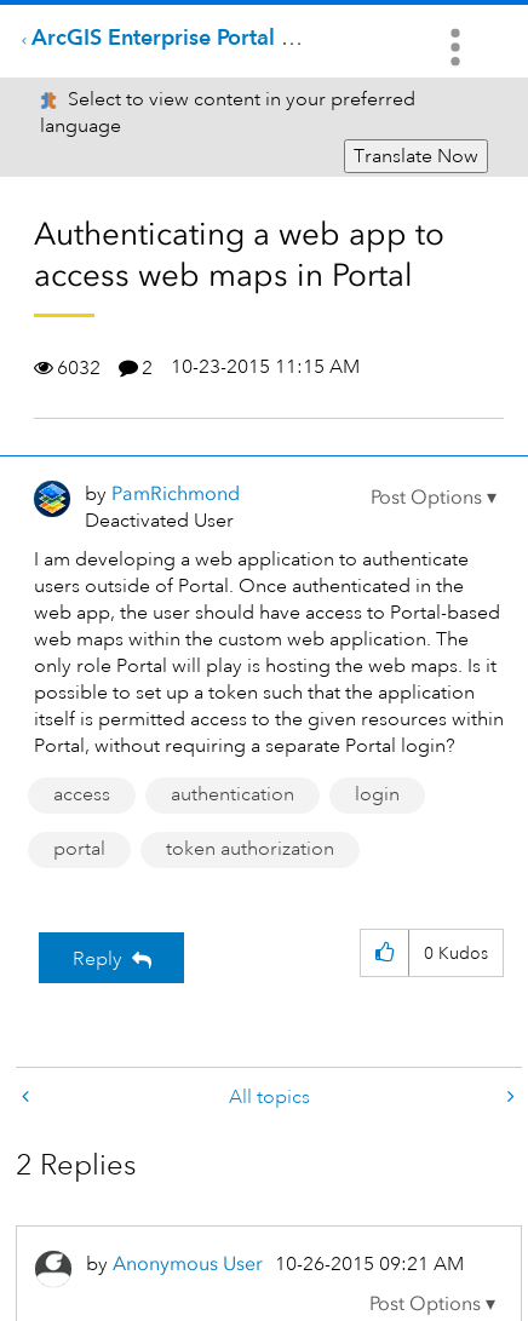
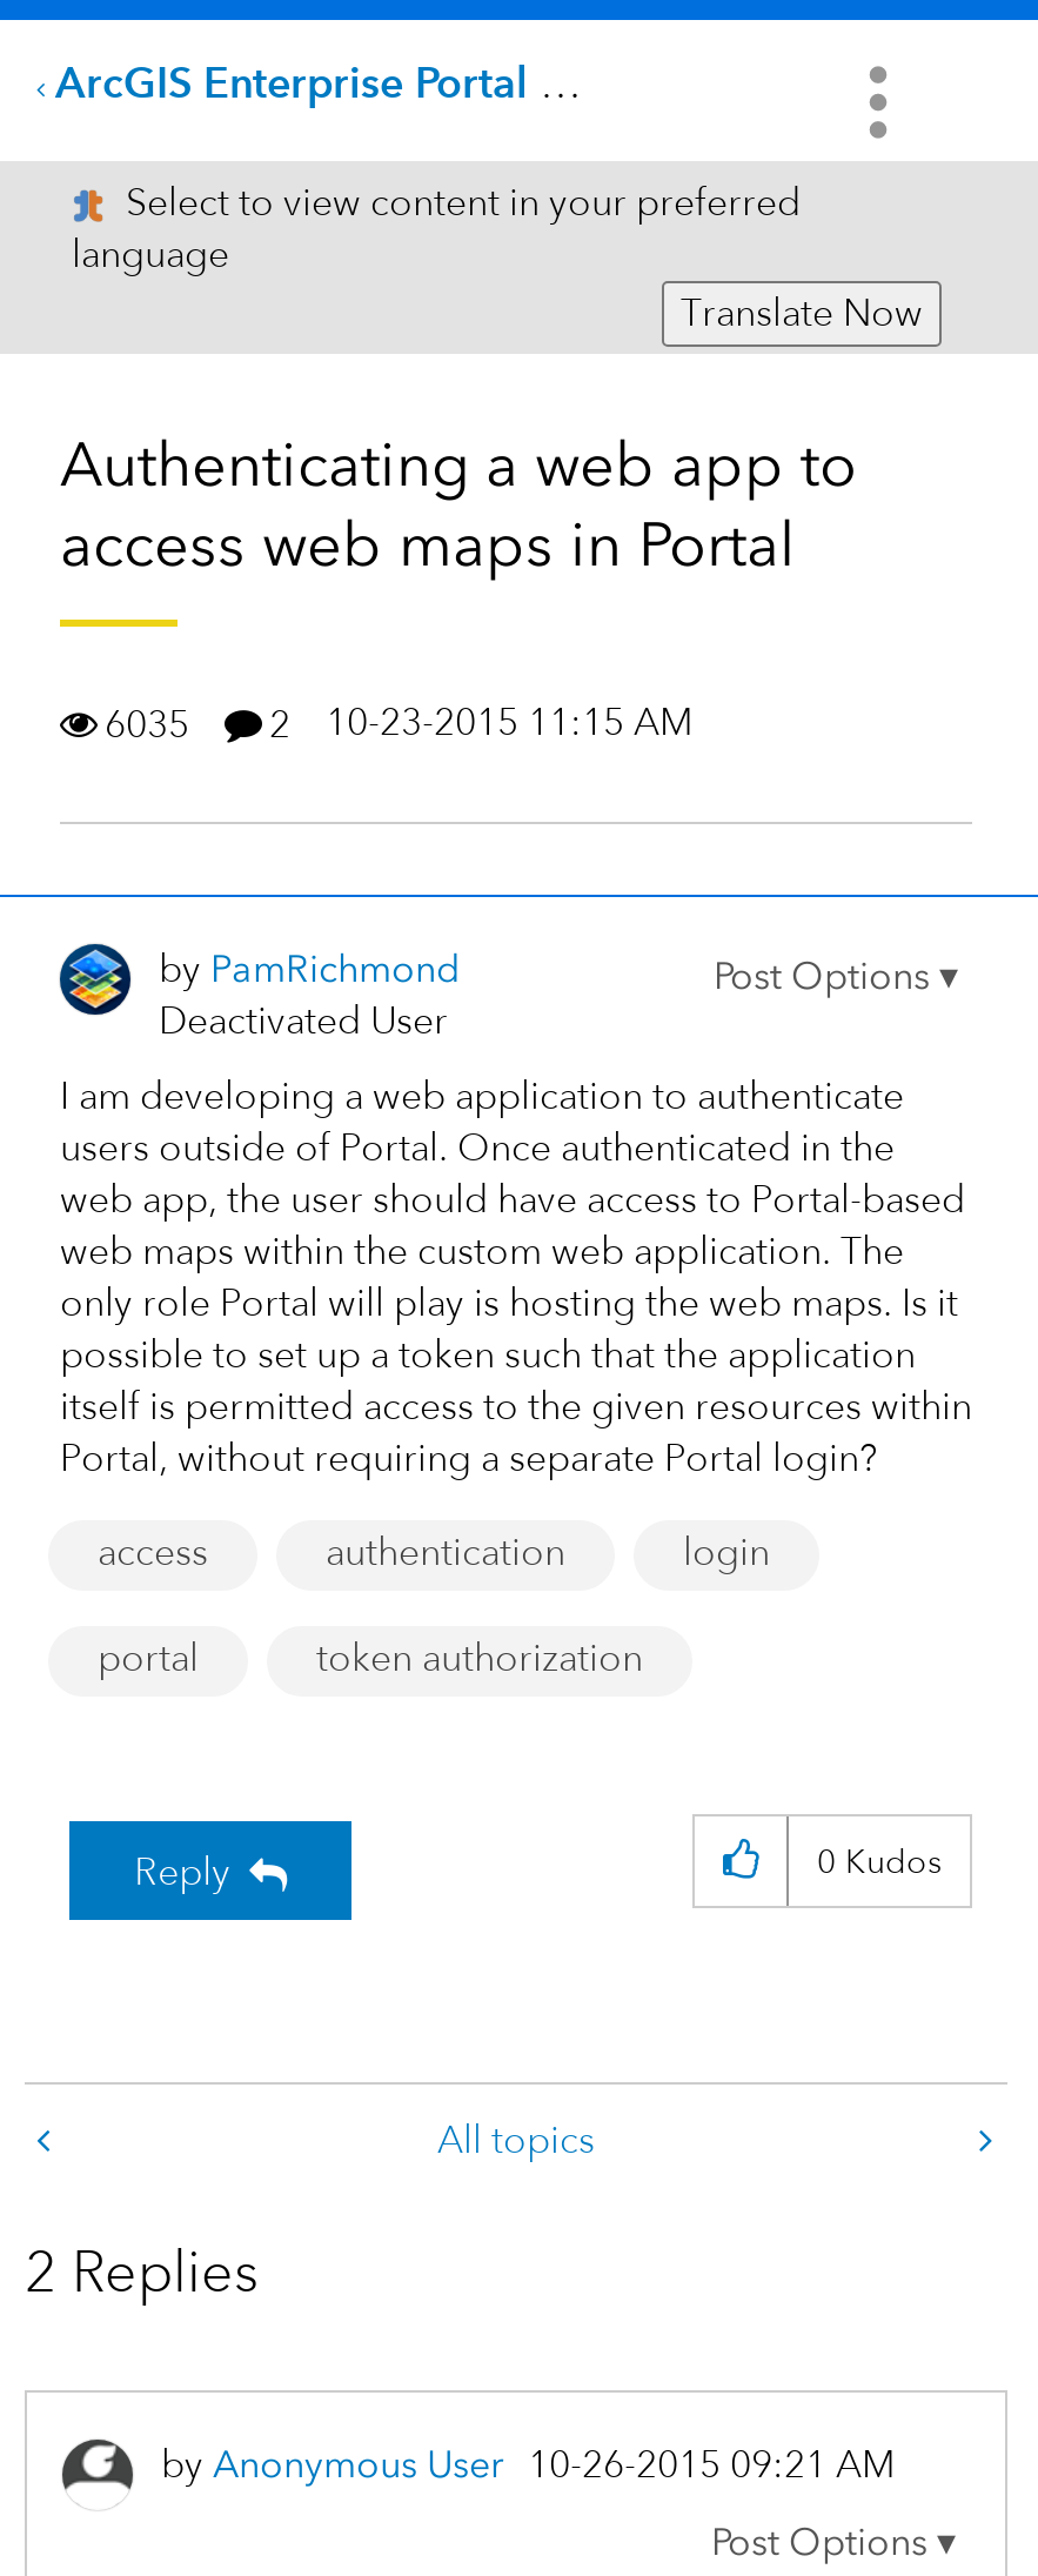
[57,355,360,380] 6032 2 10-23-2015 11:15 AM -> [105,700,692,749] 6035 2 10-23-2015 11:15 AM

